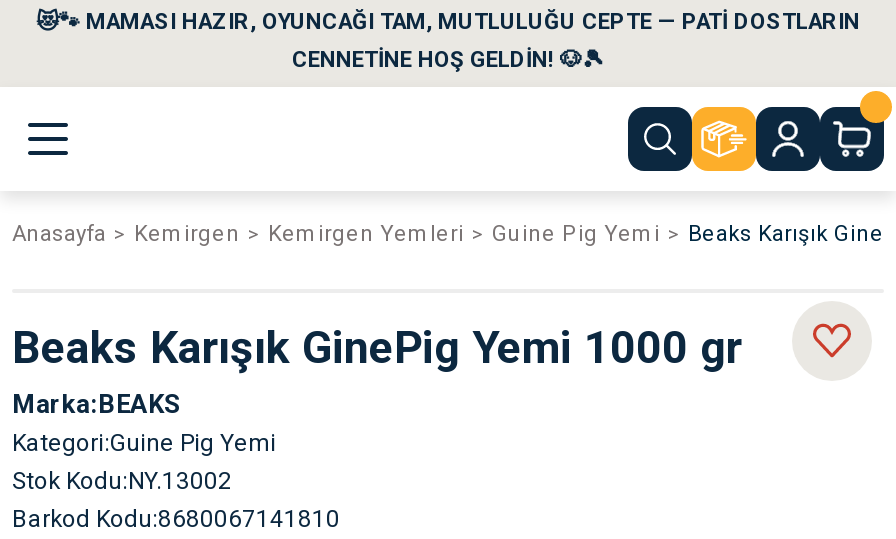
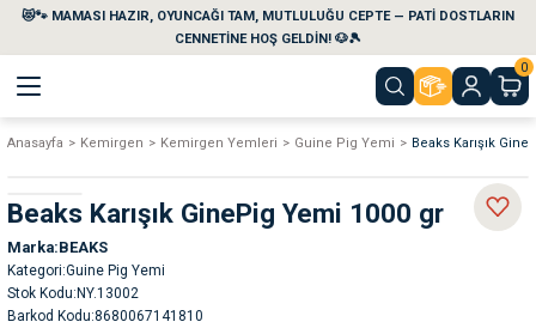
none -> [520,59,528,75] 0

